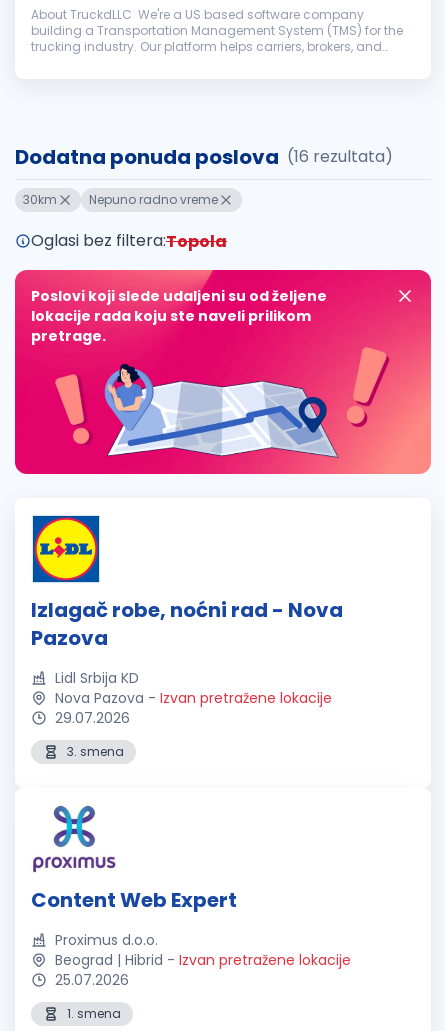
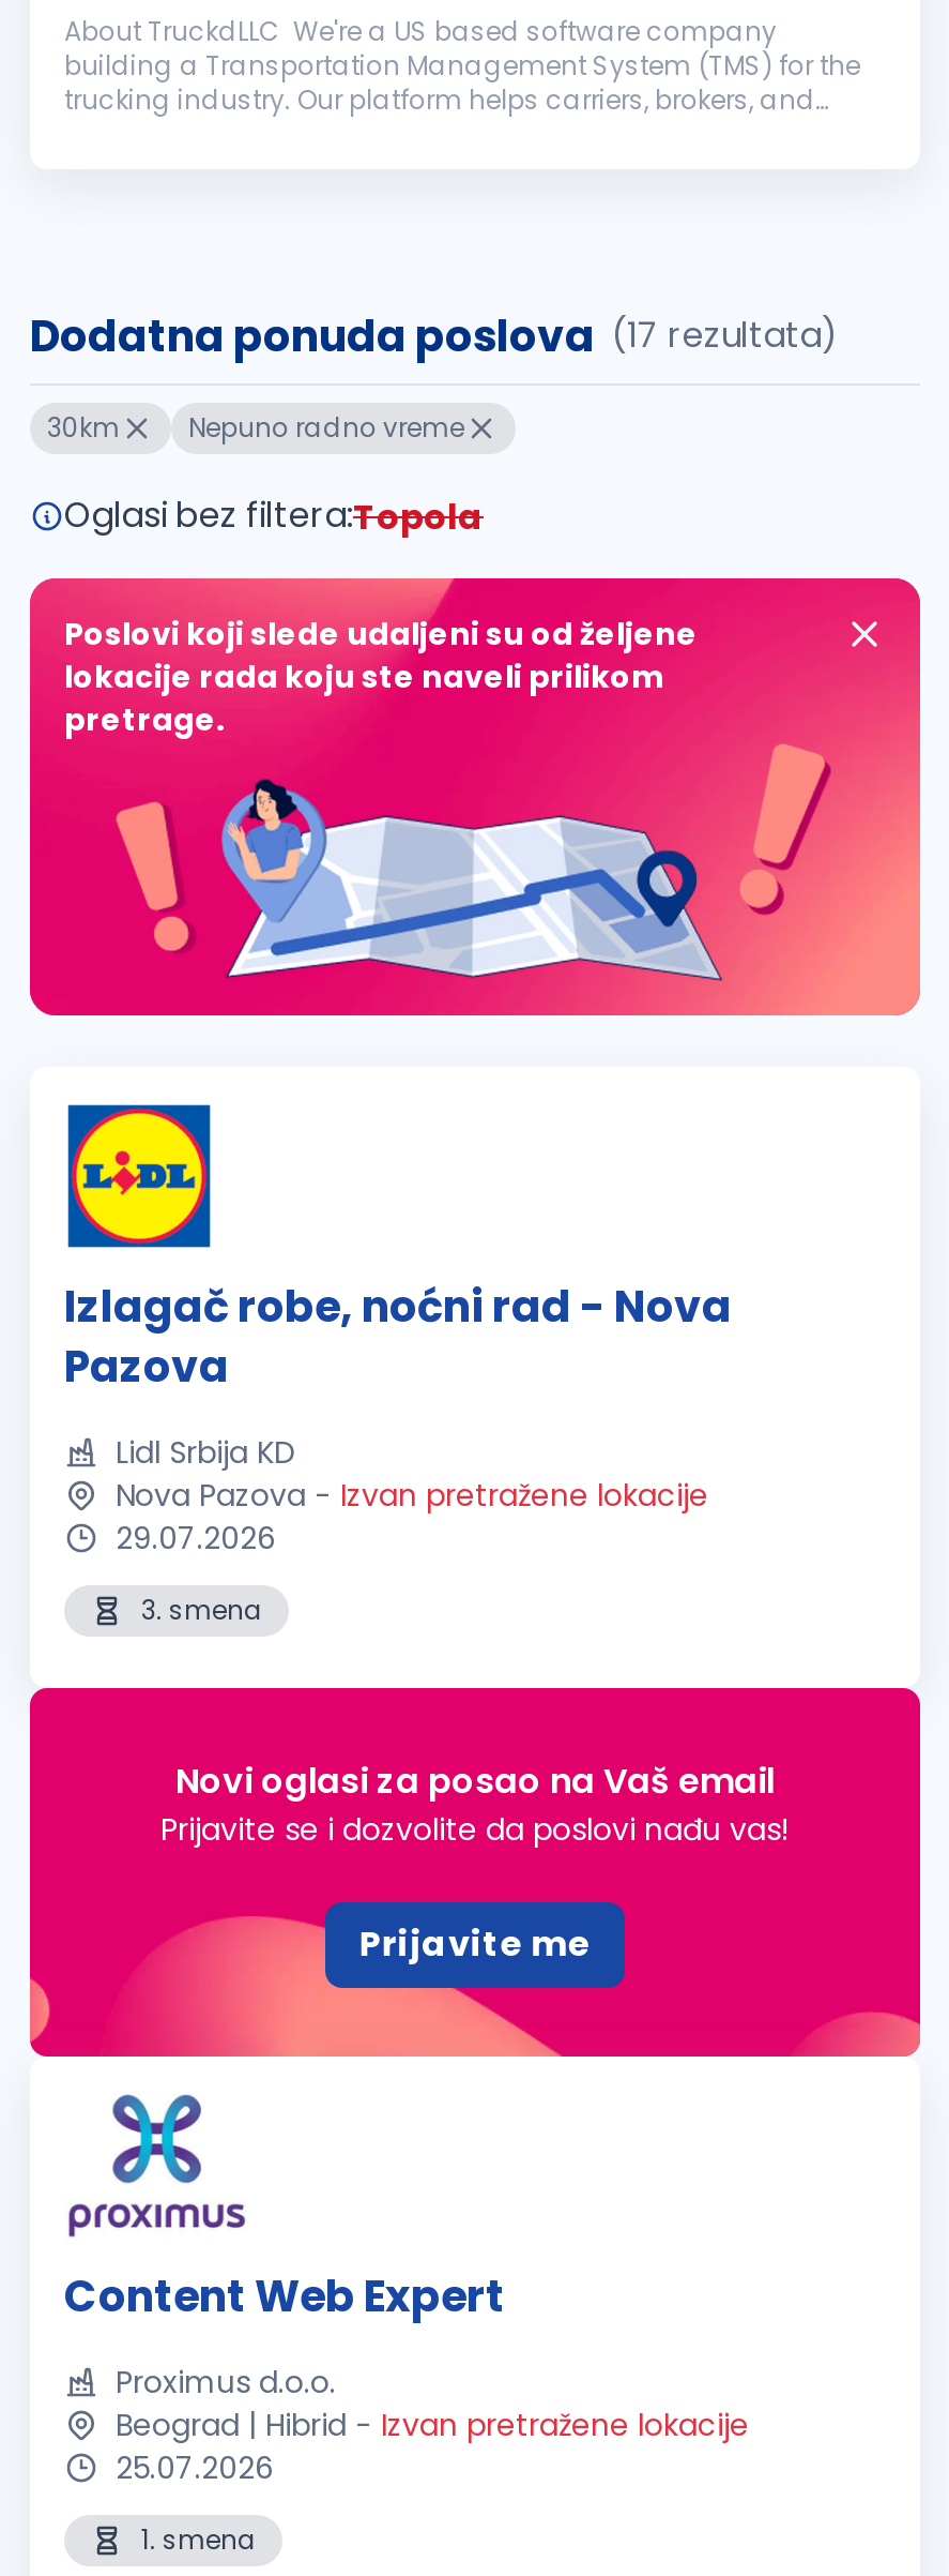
[15,143,393,171] Dodatna ponuda poslova (16 rezultata) -> [30,306,839,366] Dodatna ponuda poslova (17 rezultata)
none -> [28,1686,922,2059] [image] | Novi oglasi za posao na Vaš email | Prijavite se i dozvolite da poslovi nađu vas! | Prijavite me

